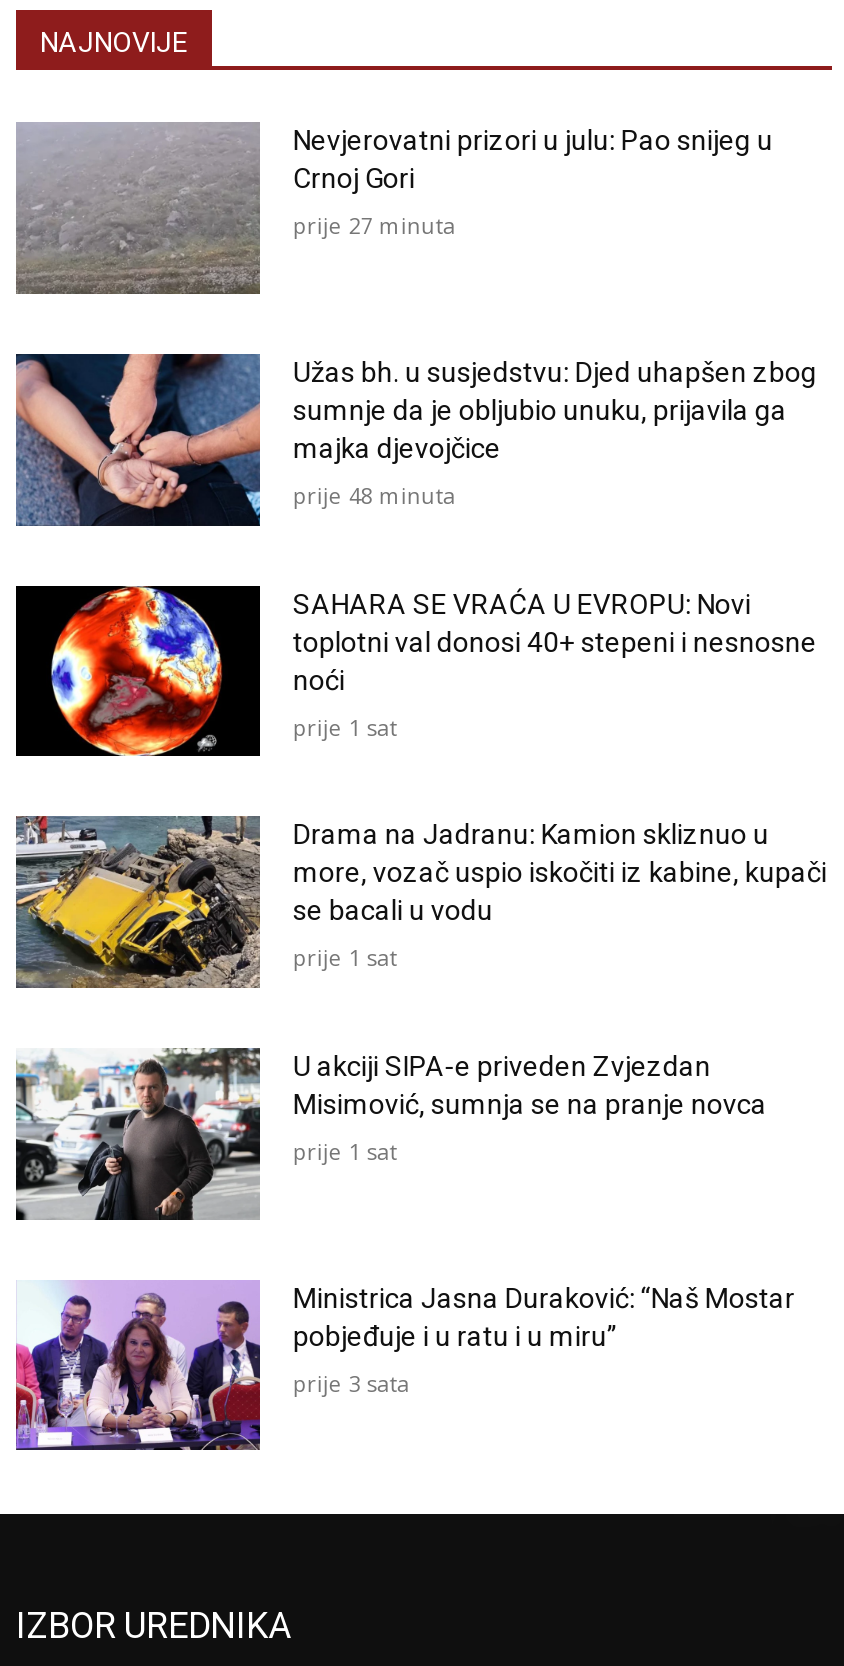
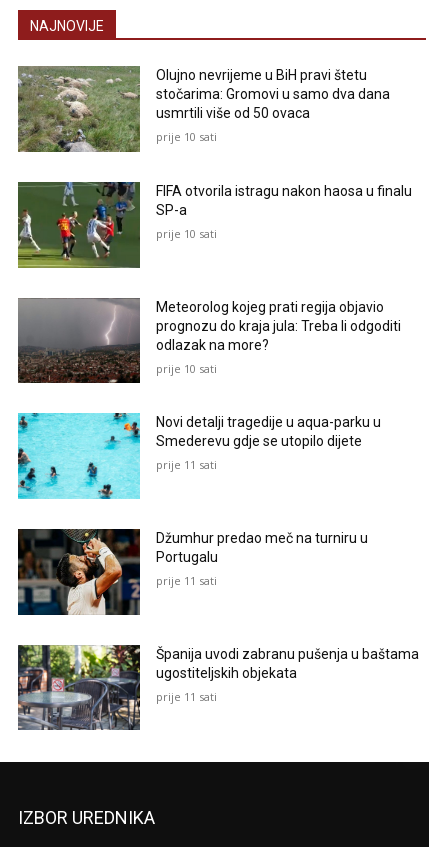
[16,122,773,294] [image] | Nevjerovatni prizori u julu: Pao snijeg u | Crnoj Gori -> [18,66,390,152] [image] | Olujno nevrijeme u BiH pravi štetu | stočarima: Gromovi u samo dva dana | usmrtili više od 50 ovaca
[293,210,455,240] prije 27 minuta -> [156,129,217,144] prije 10 sati
[14,354,817,528] [image] | Užas bh. u susjedstvu: Djed uhapšen zbog | sumnje da je obljubio unuku, prijavila ga | majka djevojčice -> [17,181,412,269] [image] | FIFA otvorila istragu nakon haosa u finalu | SP-a
[293,480,455,510] prije 48 minuta -> [156,226,217,241] prije 10 sati
[14,586,817,756] [image] | SAHARA SE VRAĆA U EVROPU: Novi | toplotni val donosi 40+ stepeni i nesnosne | noći -> [17,297,401,384] [image] | Meteorolog kojeg prati regija objavio | prognozu do kraja jula: Treba li odgoditi | odlazak na more?
[293,711,397,741] prije 1 sat -> [156,360,217,375] prije 10 sati
[14,814,827,990] [image] | Drama na Jadranu: Kamion skliznuo u | more, vozač uspio iskočiti iz kabine, kupači | se bacali u vodu -> [17,412,381,500] [image] | Novi detalji tragedije u aqua-parku u | Smederevu gdje se utopilo dijete
[293,942,397,972] prije 1 sat -> [156,457,217,472] prije 11 sati
[14,1046,767,1222] [image] | U akciji SIPA-e priveden Zvjezdan | Misimović, sumnja se na pranje novca -> [17,528,368,616] [image] | Džumhur predao meč na turniru u | Portugalu
[293,1136,397,1166] prije 1 sat -> [156,573,217,588] prije 11 sati
[14,1280,795,1450] [image] | Ministrica Jasna Duraković: “Naš Mostar | pobjeđuje i u ratu i u miru” -> [17,644,419,731] [image] | Španija uvodi zabranu pušenja u baštama | ugostiteljskih objekata
[293,1367,409,1397] prije 3 sata -> [156,688,217,703] prije 11 sati

